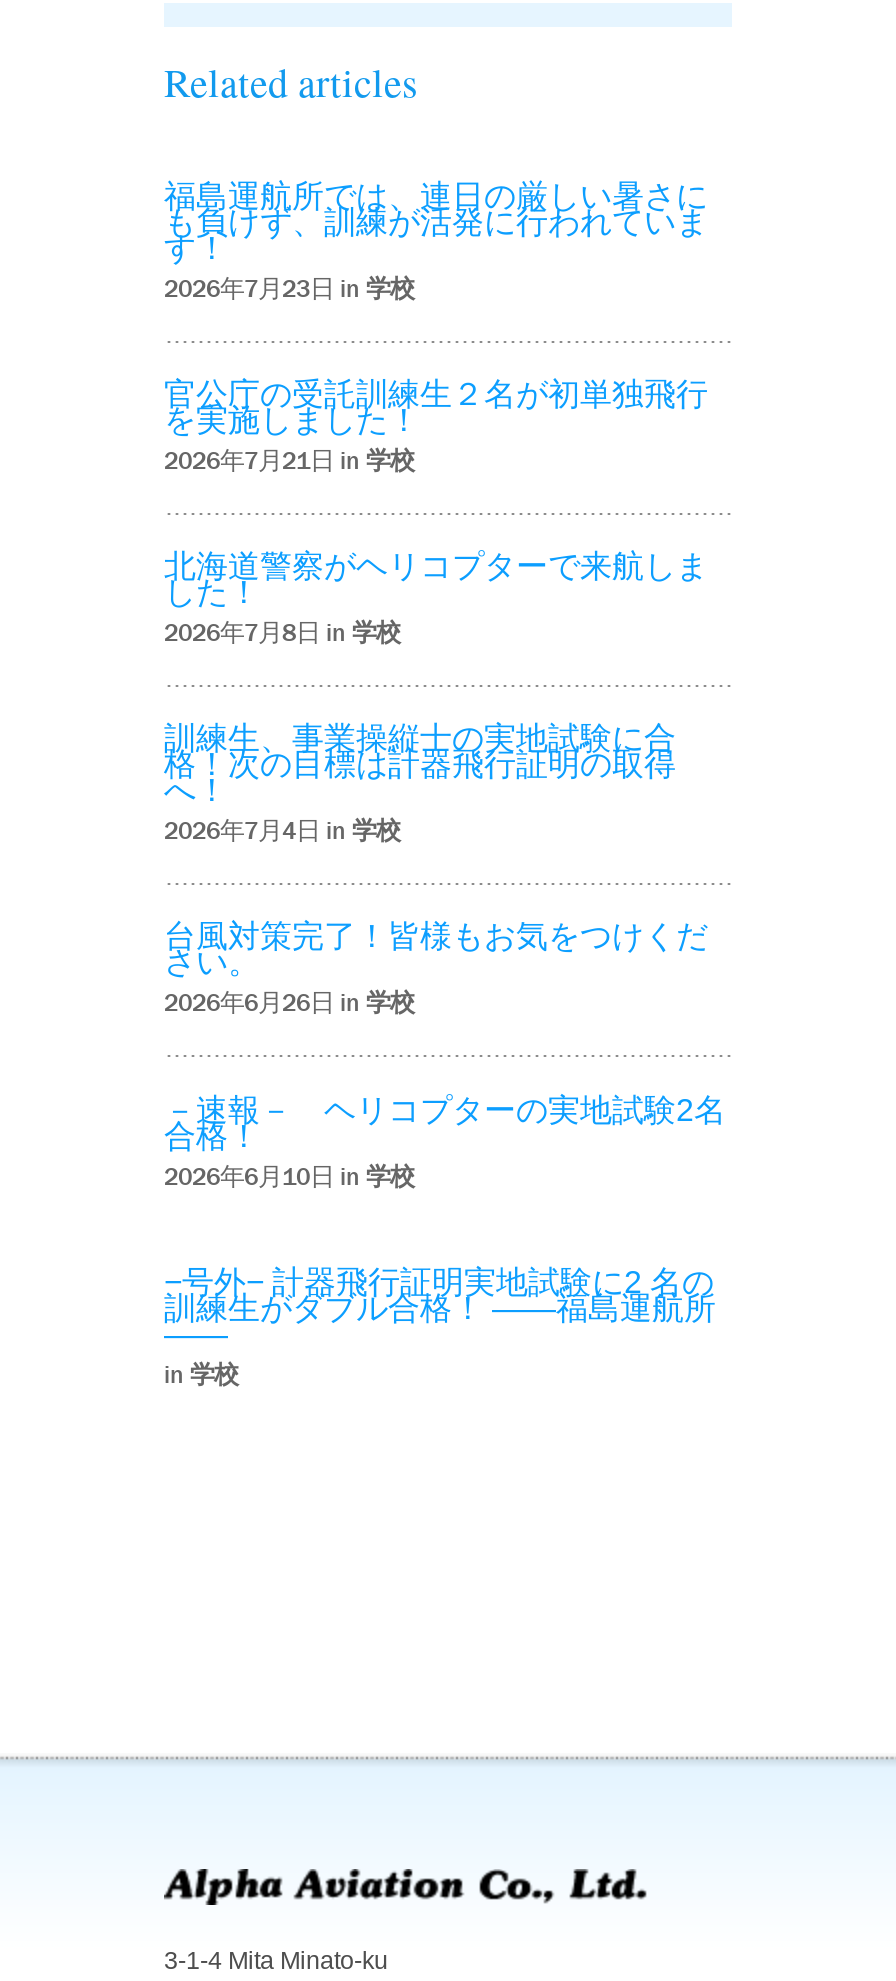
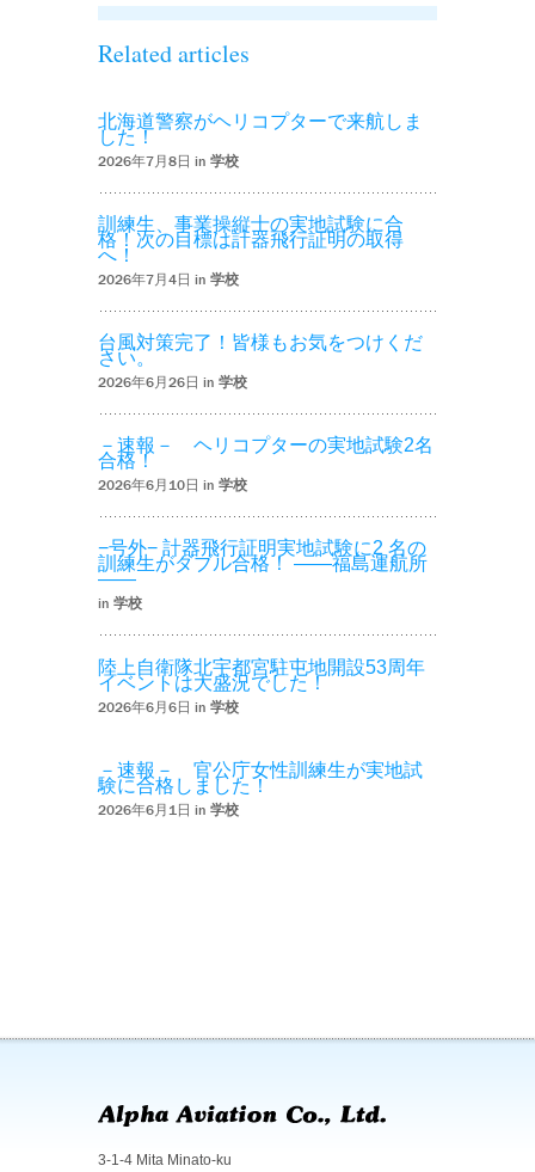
[164,178,708,475] 福島運航所では、連日の厳しい暑さに | も負けず、訓練が活発に行われていま | す！ | 2026年7月23日 in学校 | 官公庁の受託訓練生２名が初単独飛行 | を実施しました！ | 2026年7月21日 in学校 -> none
moved [164,549,726,1389] -> [98,111,433,612]: 北海道警察がヘリコプターで来航しま | した！ | 2026年7月8日 in学校 | ... | 2026年6月10日 in学校 | in学校
none -> [98,657,425,818] 陸上自衛隊北宇都宮駐屯地開設53周年 | イベントは大盛況でした！ | 2026年6月6日 in学校 | －速報－ 官公庁女性訓練生が実地試 | 験に合格しました！ | 2026年6月1日 in学校

